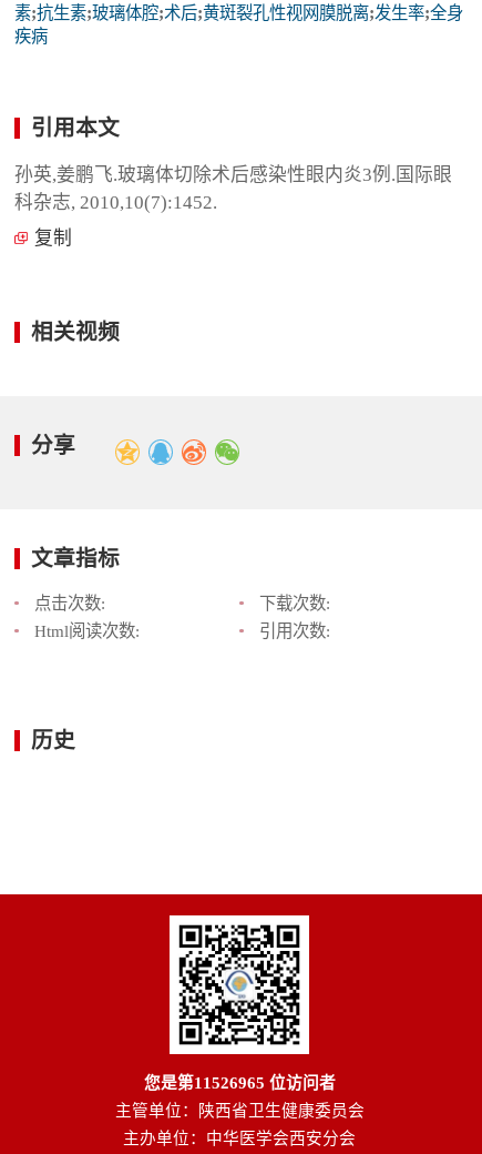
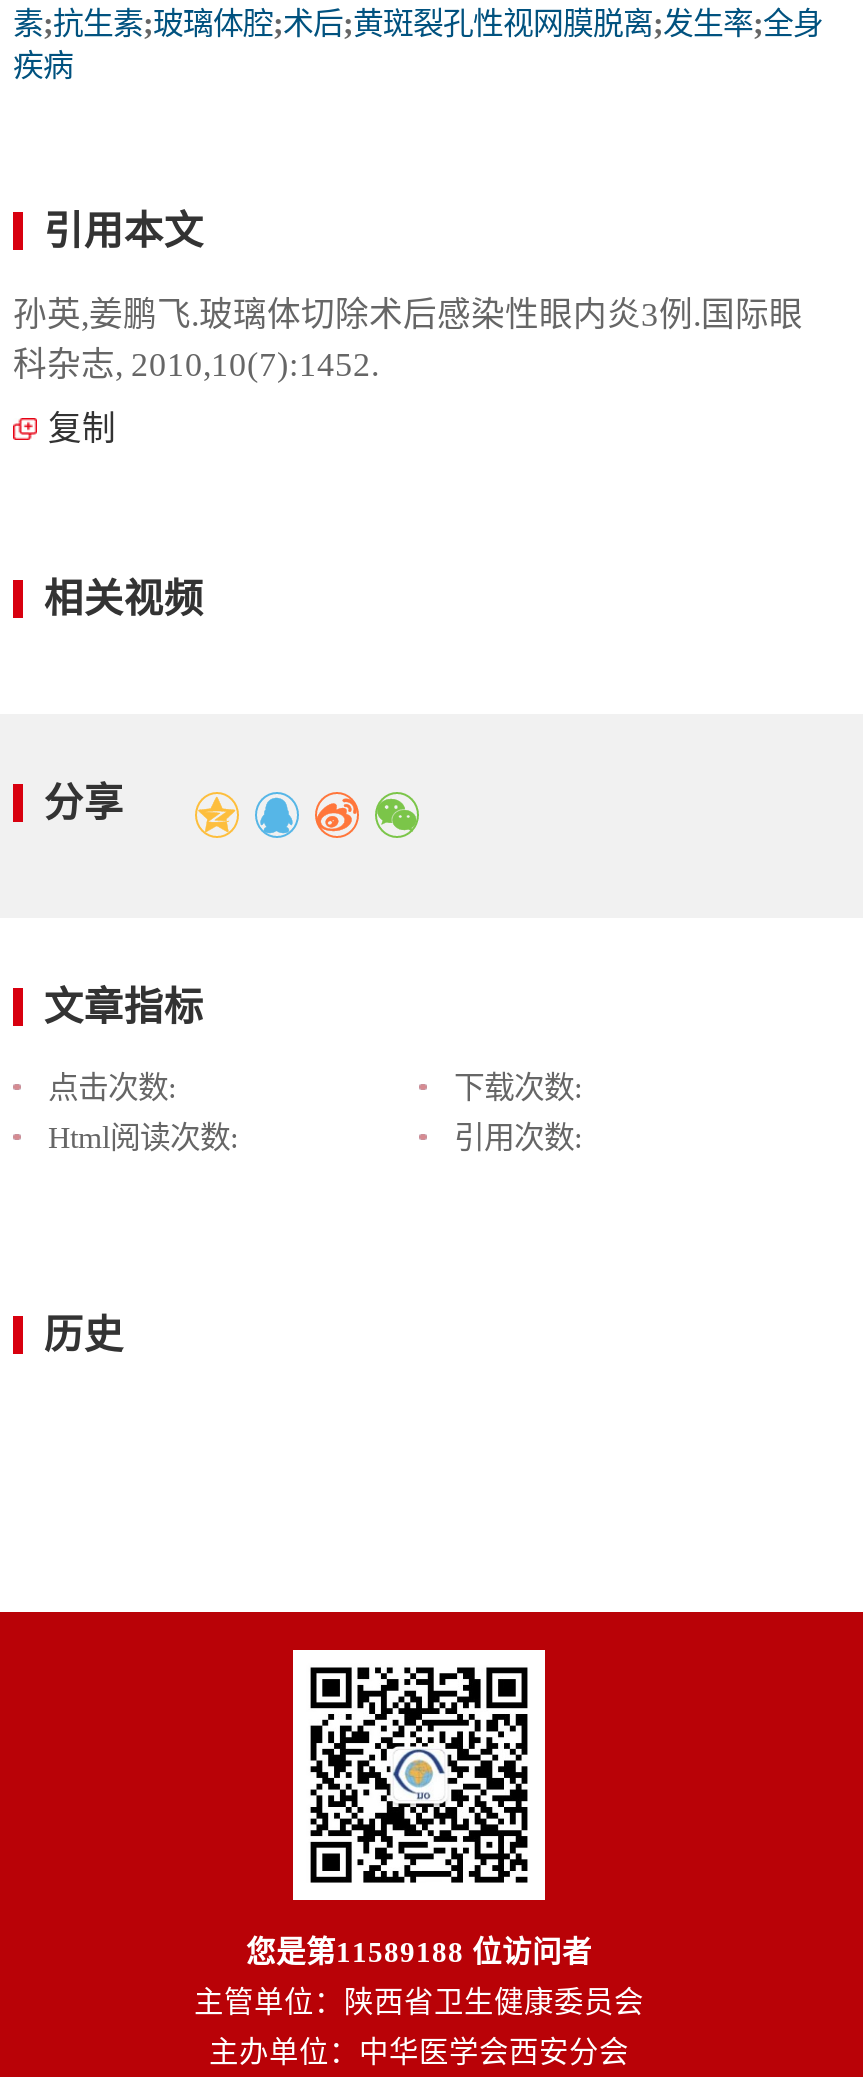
[143,1075,335,1092] 您是第11526965位访问者 -> [246,1937,592,1969] 您是第11589188位访问者

